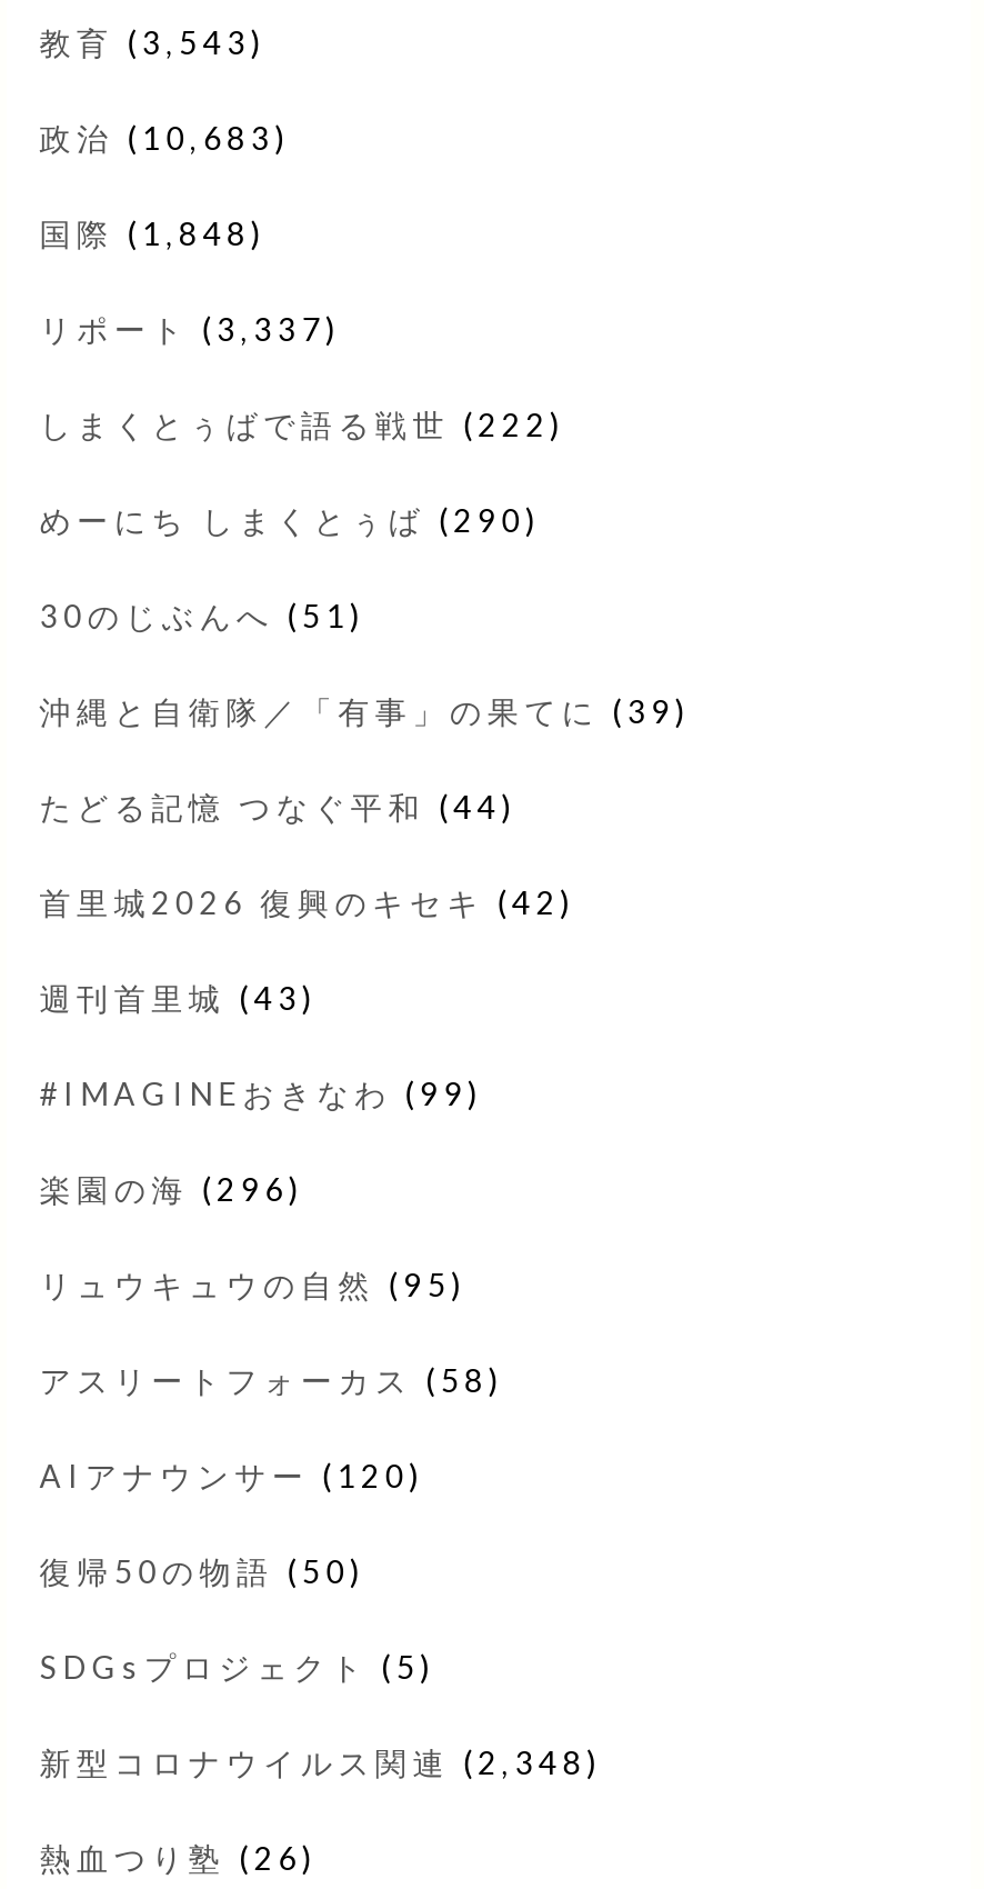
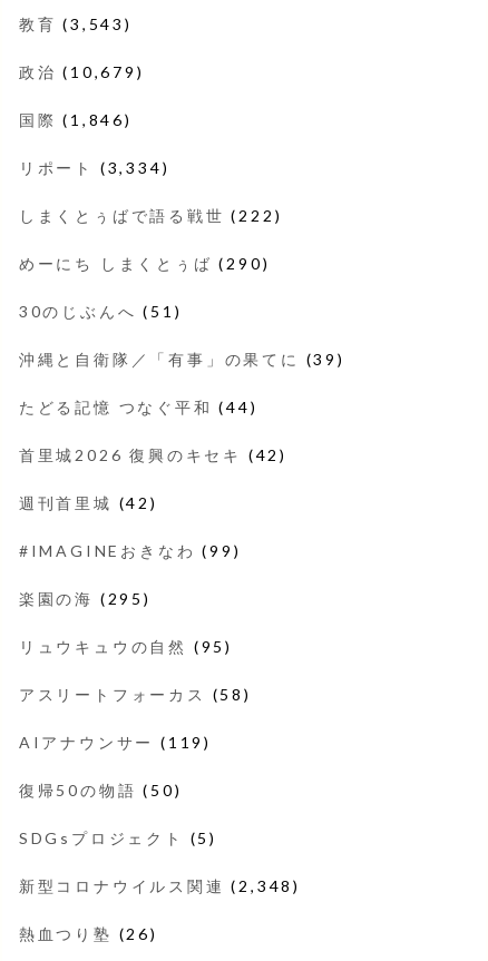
[39,119,290,157] 政治(10,683) -> [19,62,144,81] 政治(10,679)
[39,215,266,252] 国際(1,848) -> [19,110,132,129] 国際(1,846)
[39,310,341,348] リポート(3,337) -> [19,158,170,177] リポート(3,334)
[39,979,317,1017] 週刊首里城(43) -> [19,493,158,512] 週刊首里城(42)
[39,1170,304,1208] 楽園の海(296) -> [19,589,151,608] 楽園の海(295)
[39,1457,424,1495] AIアナウンサー(120) -> [19,733,212,752] AIアナウンサー(119)

